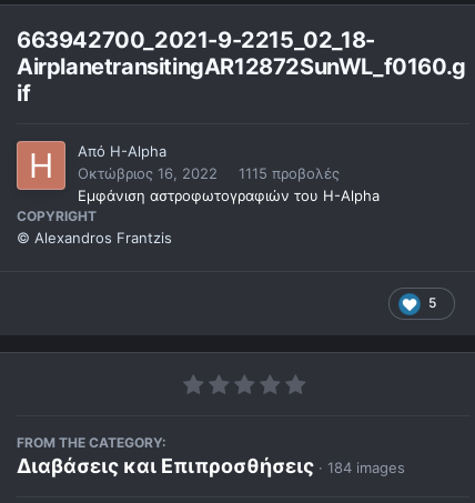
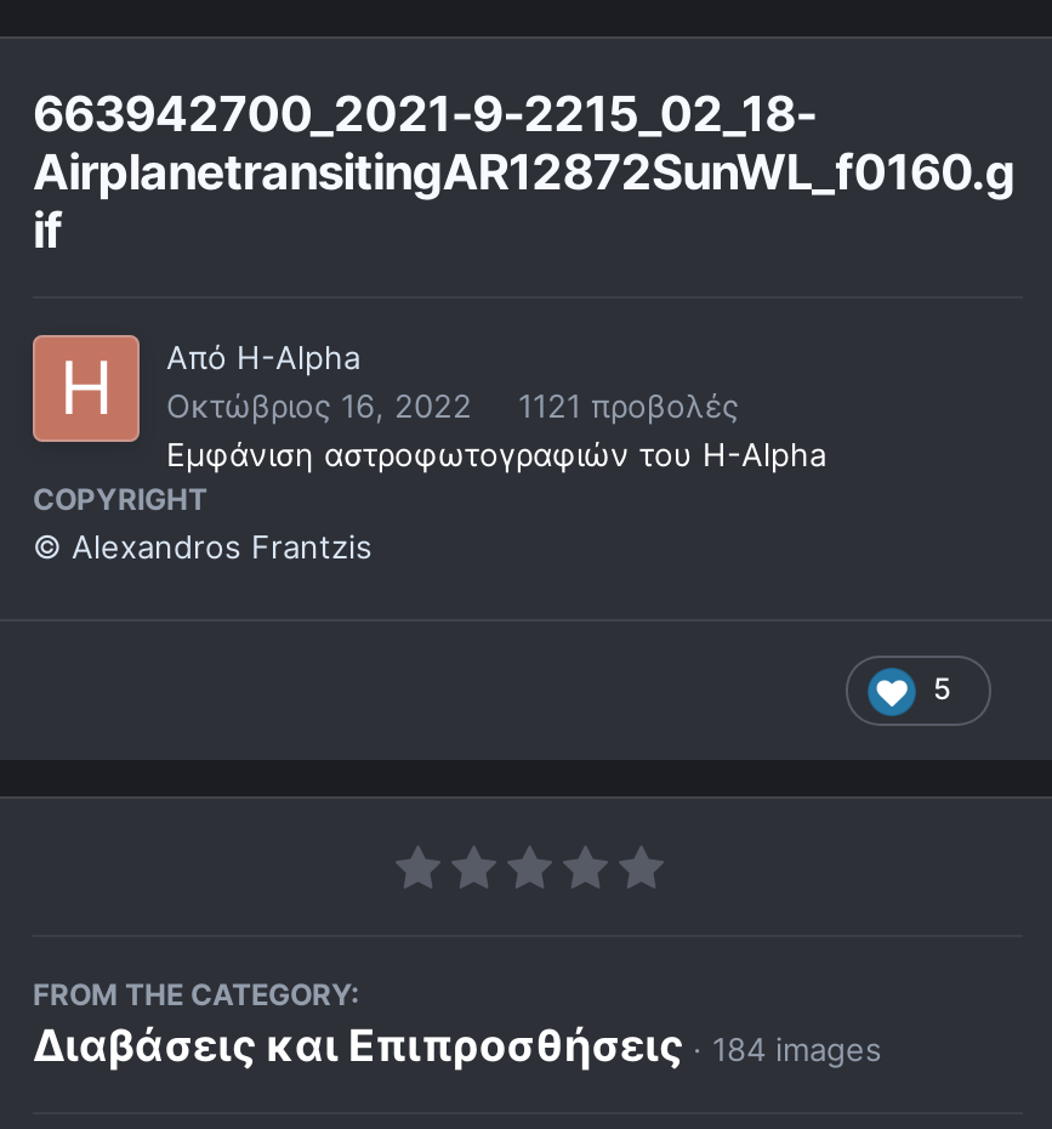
[78,165,340,182] Οκτώβριος 16, 2022 1115 προβολές -> [166,387,739,425] Οκτώβριος 16, 2022 1121 προβολές

